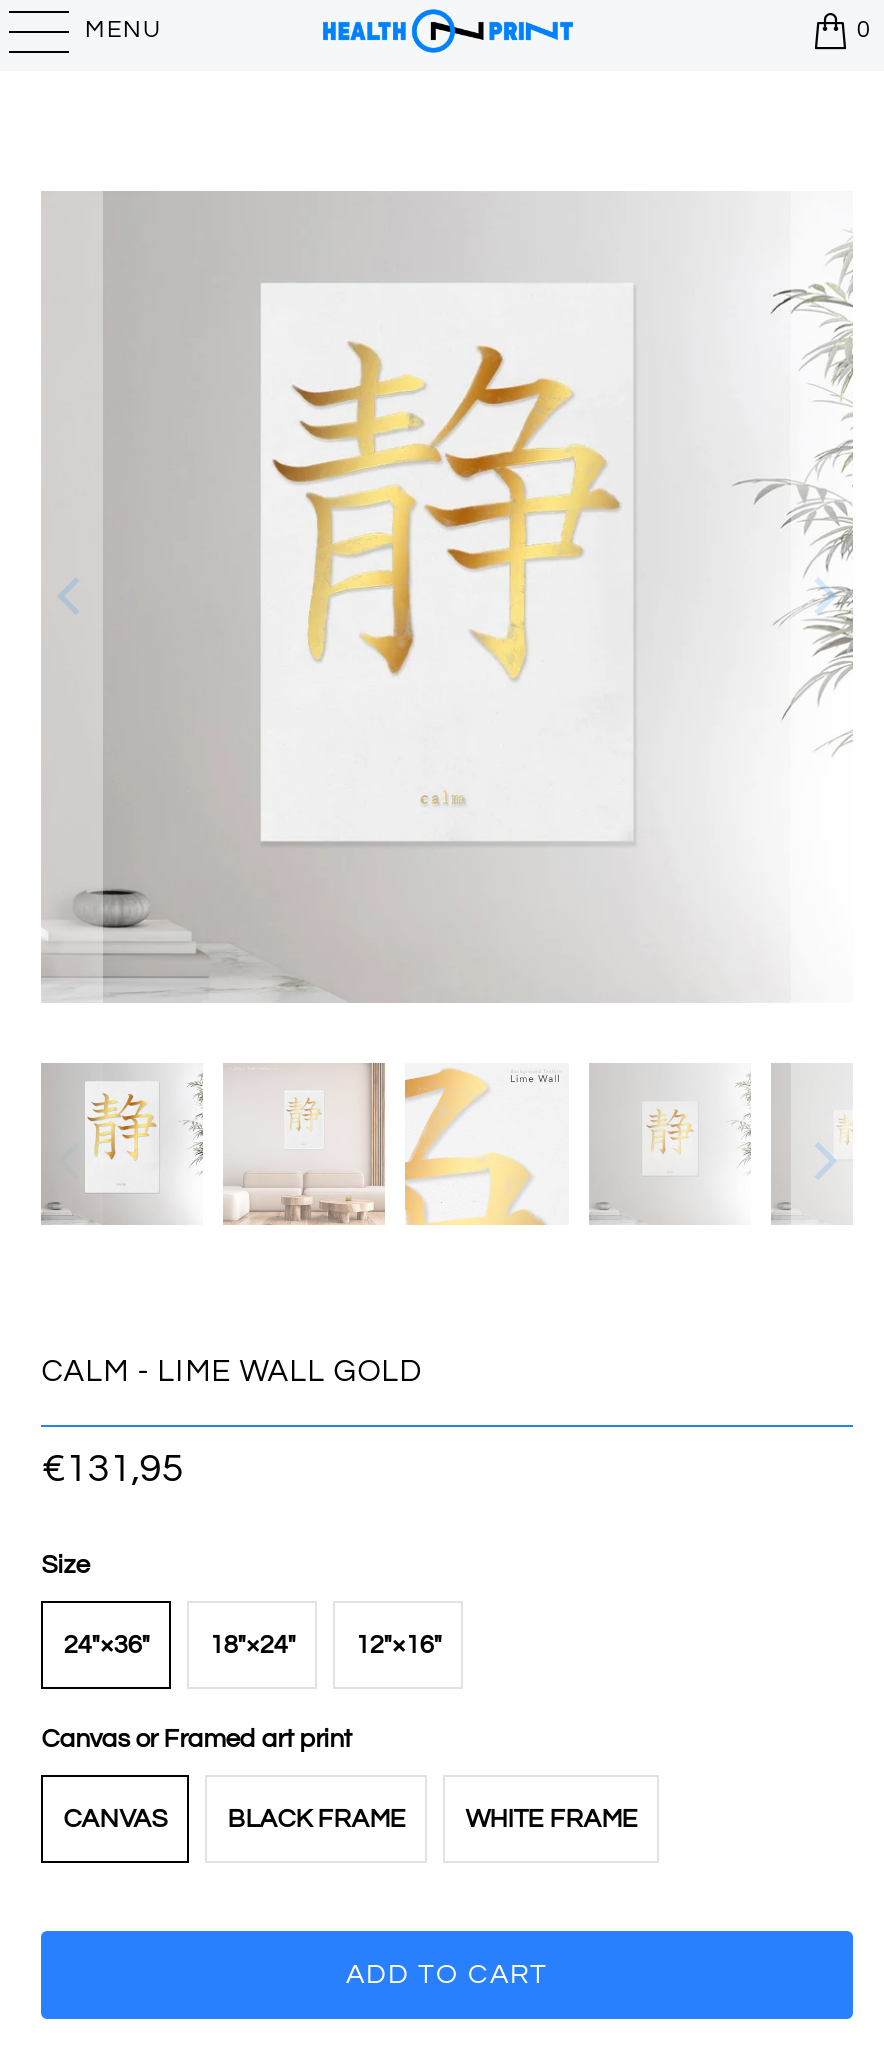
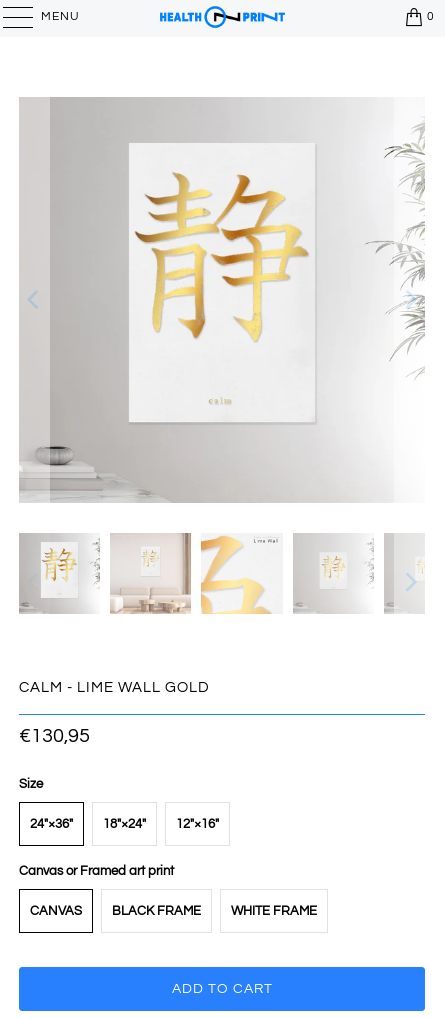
[41,1448,183,1488] €131,95 -> [19,726,90,746] €130,95

